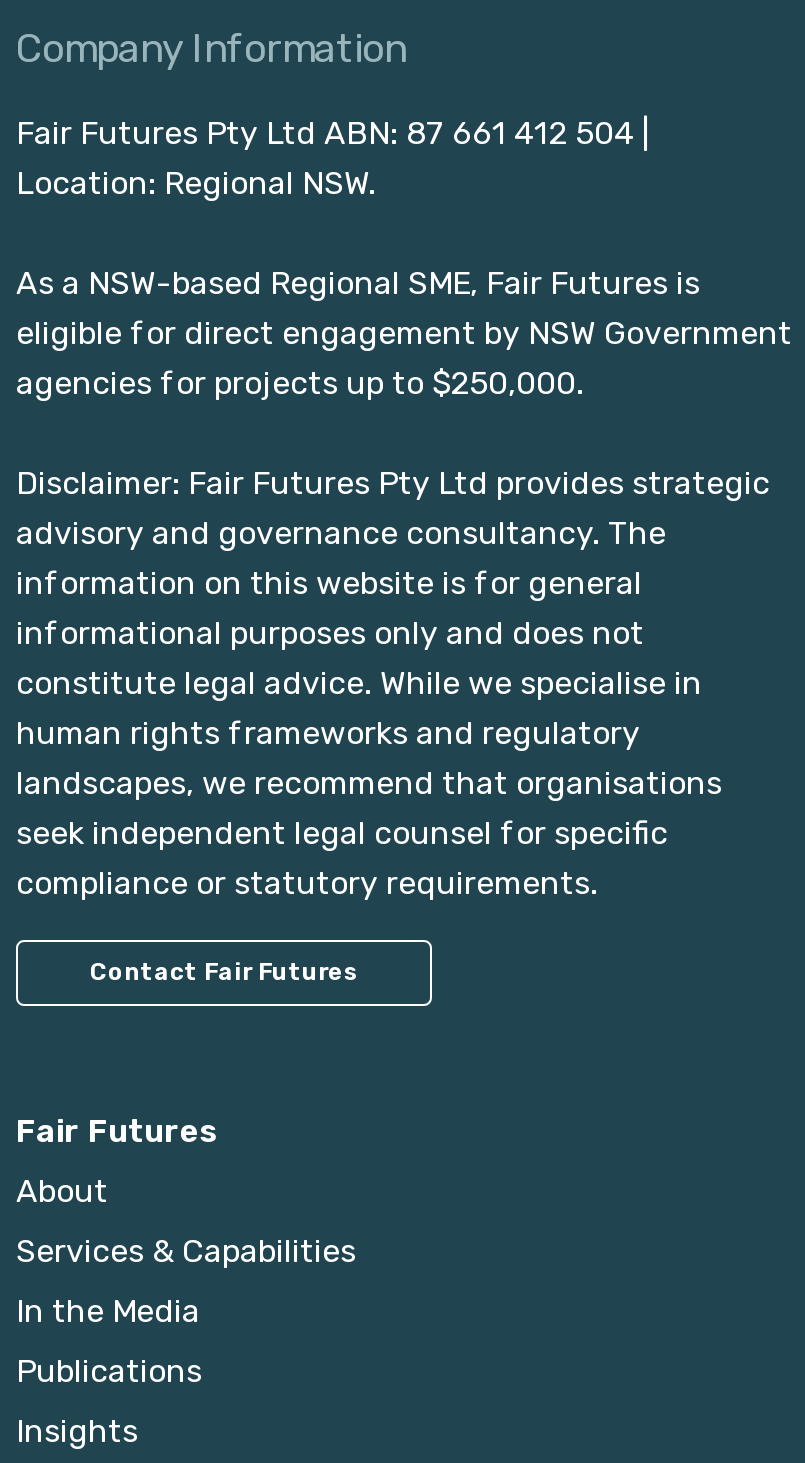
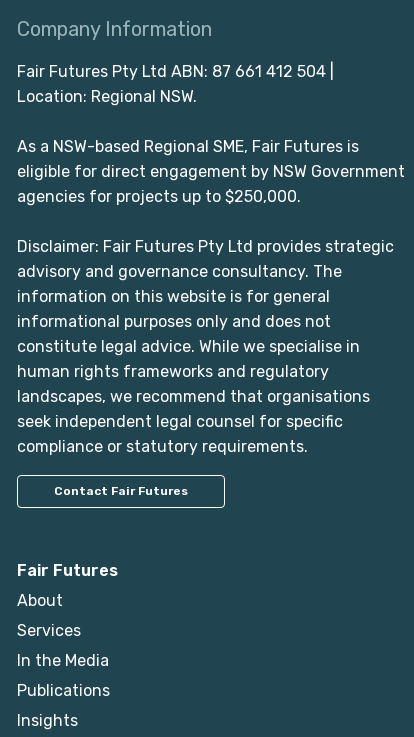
[16,1232,356,1270] Services & Capabilities -> [17,621,81,640] Services

